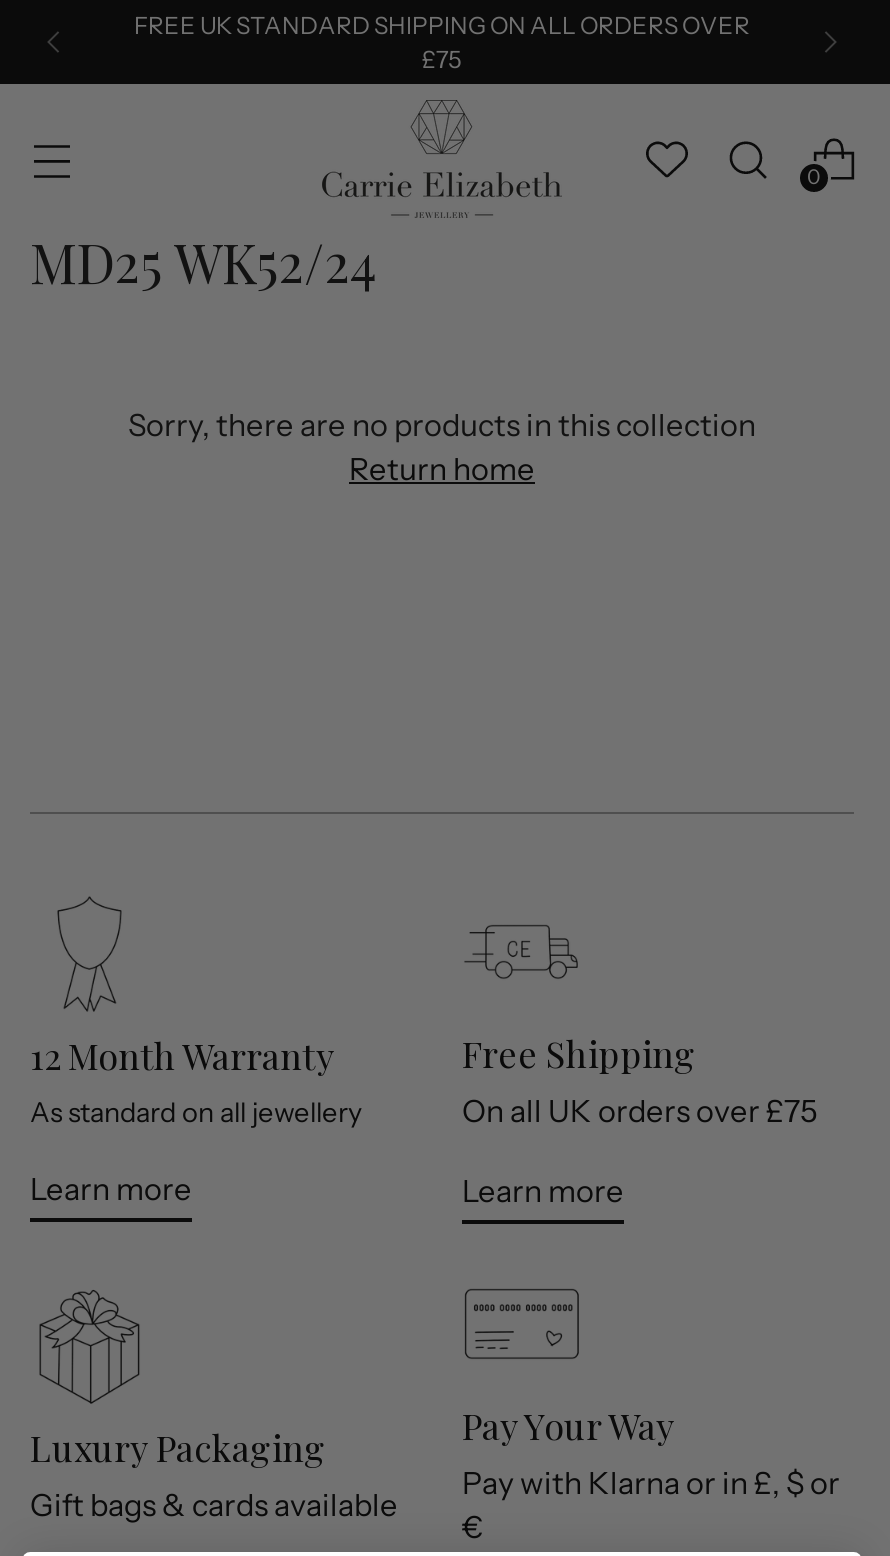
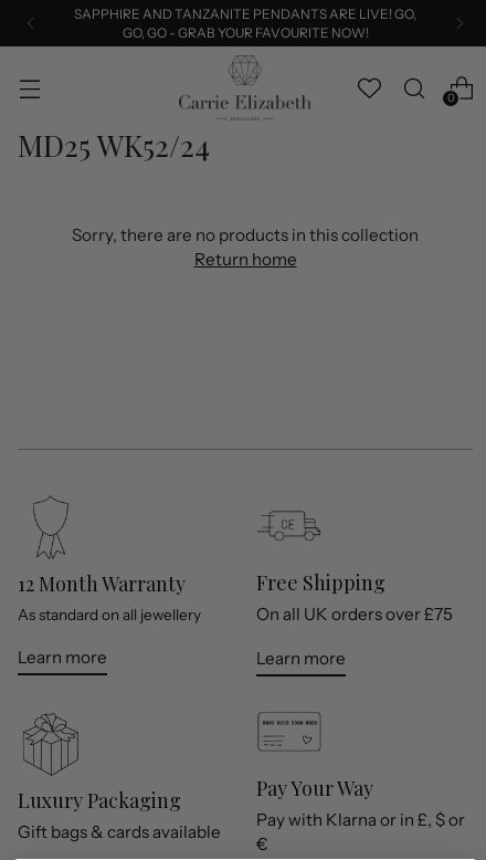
[134,10,750,74] FREE UK STANDARD SHIPPING ON ALL ORDERS OVER | £75 -> [74,6,416,41] SAPPHIRE AND TANZANITE PENDANTS ARE LIVE! GO, | GO, GO - GRAB YOUR FAVOURITE NOW!

